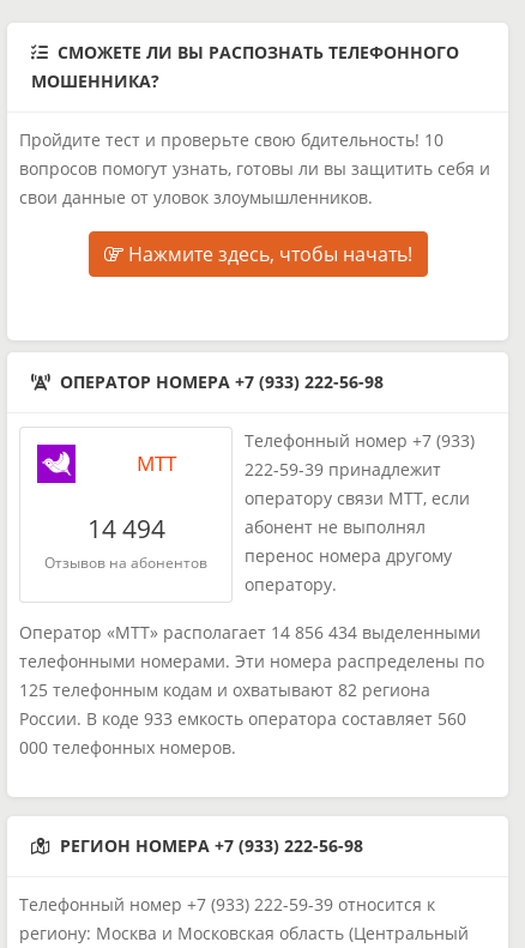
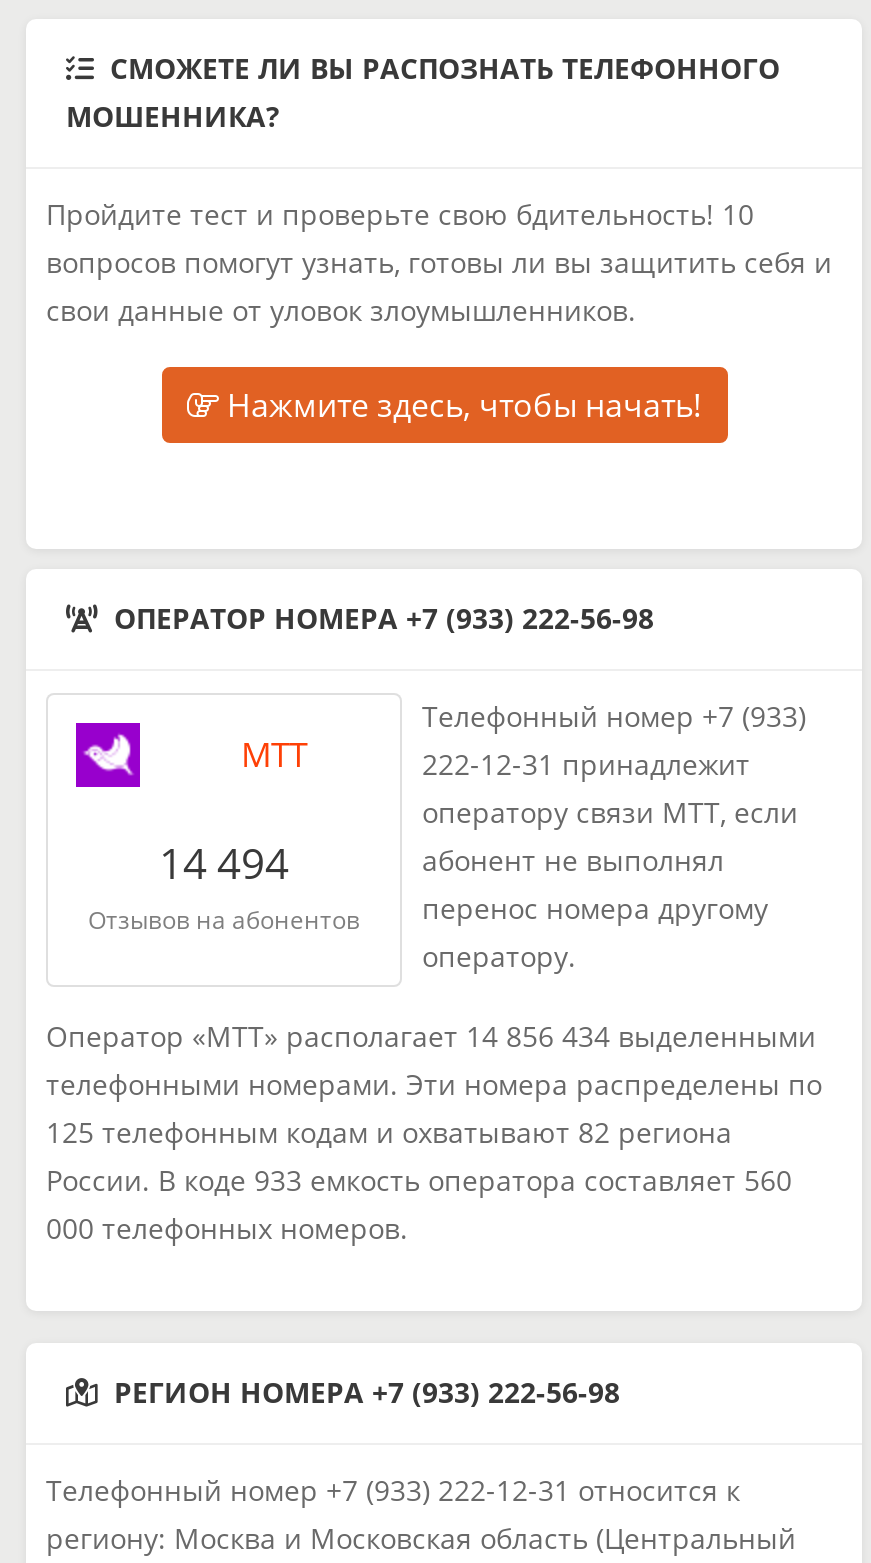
[245,458,441,481] 222-59-39 принадлежит -> [422,745,750,783] 222-12-31 принадлежит
[19,893,435,916] Телефонный номер +7 (933) 222-59-39 относится к -> [46,1471,740,1509] Телефонный номер +7 (933) 222-12-31 относится к

